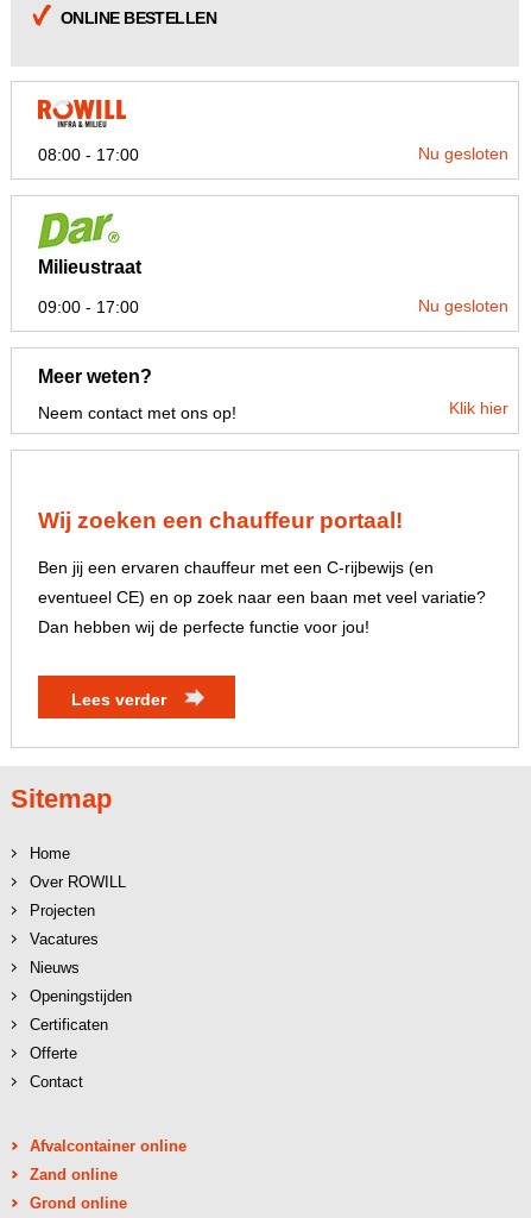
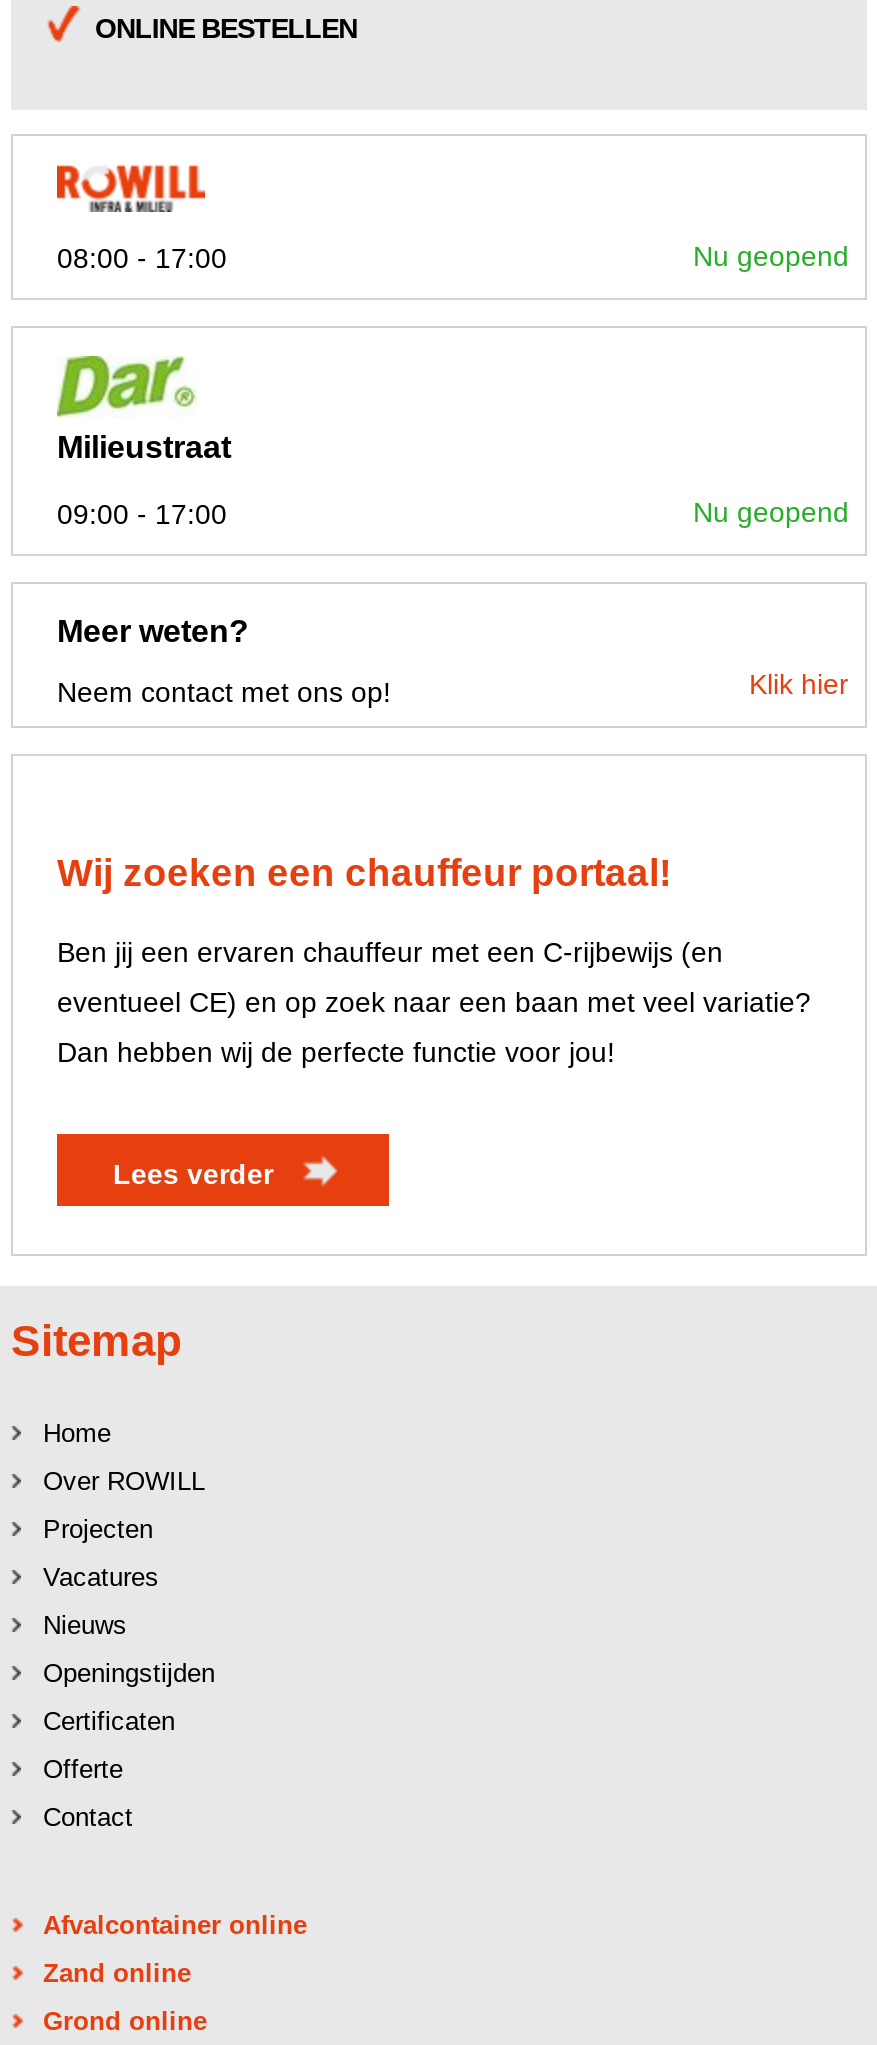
[418,144,508,163] Nu gesloten -> [693,240,849,272] Nu geopend
[418,296,508,315] Nu gesloten -> [693,496,849,528] Nu geopend

